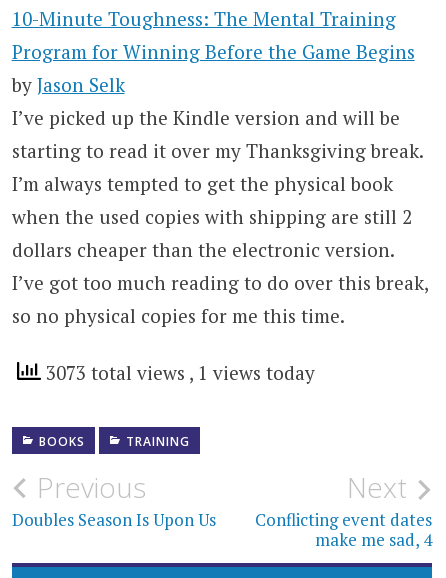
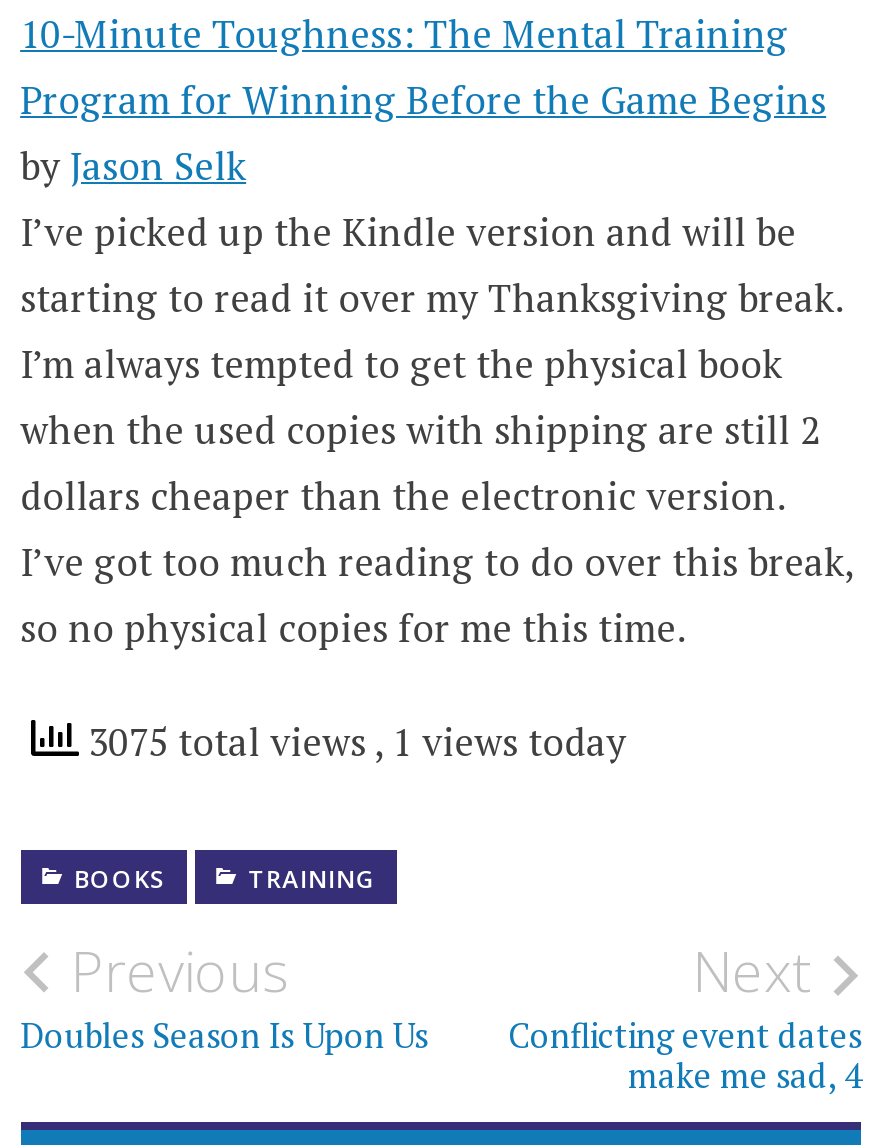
[41,360,315,385] 3073 total views, 1 views today -> [78,716,626,766] 3075 total views, 1 views today

